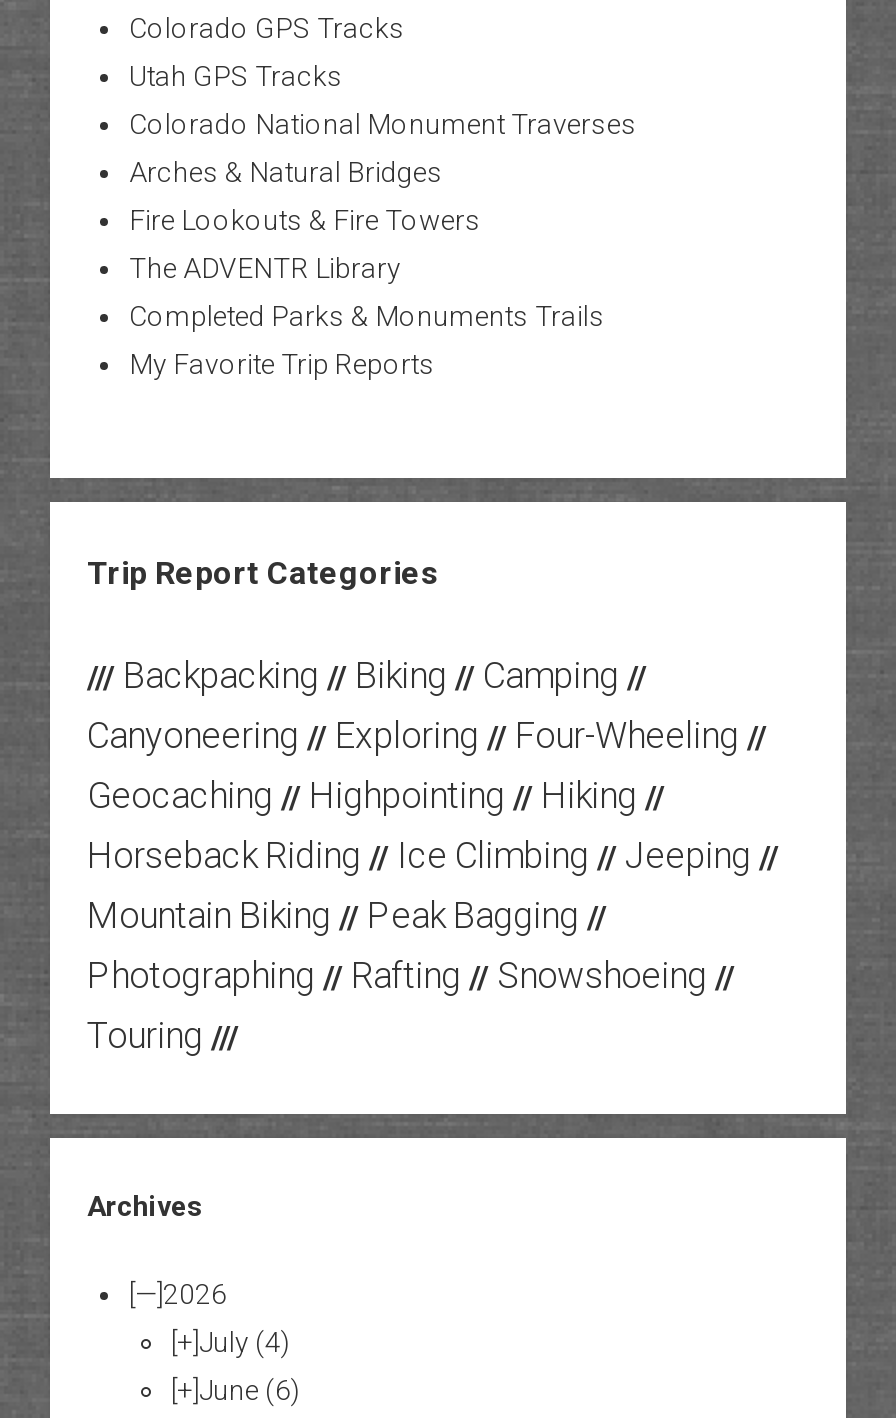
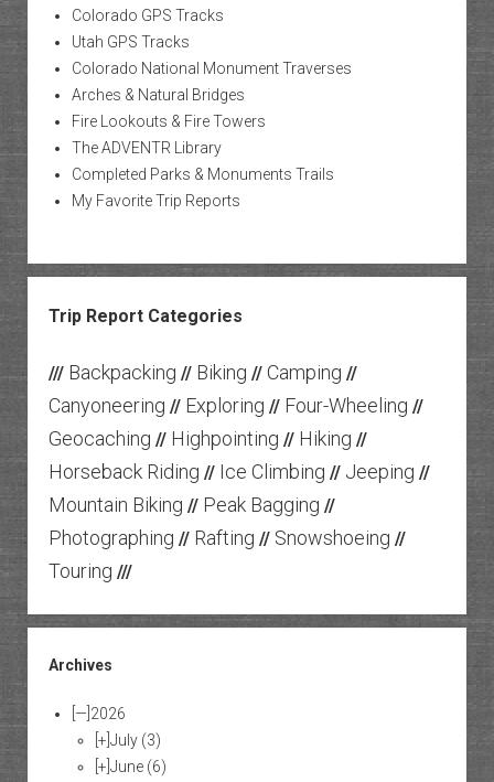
[171,1325,291,1357] [+] July (4) -> [94,731,160,748] [+] July (3)

